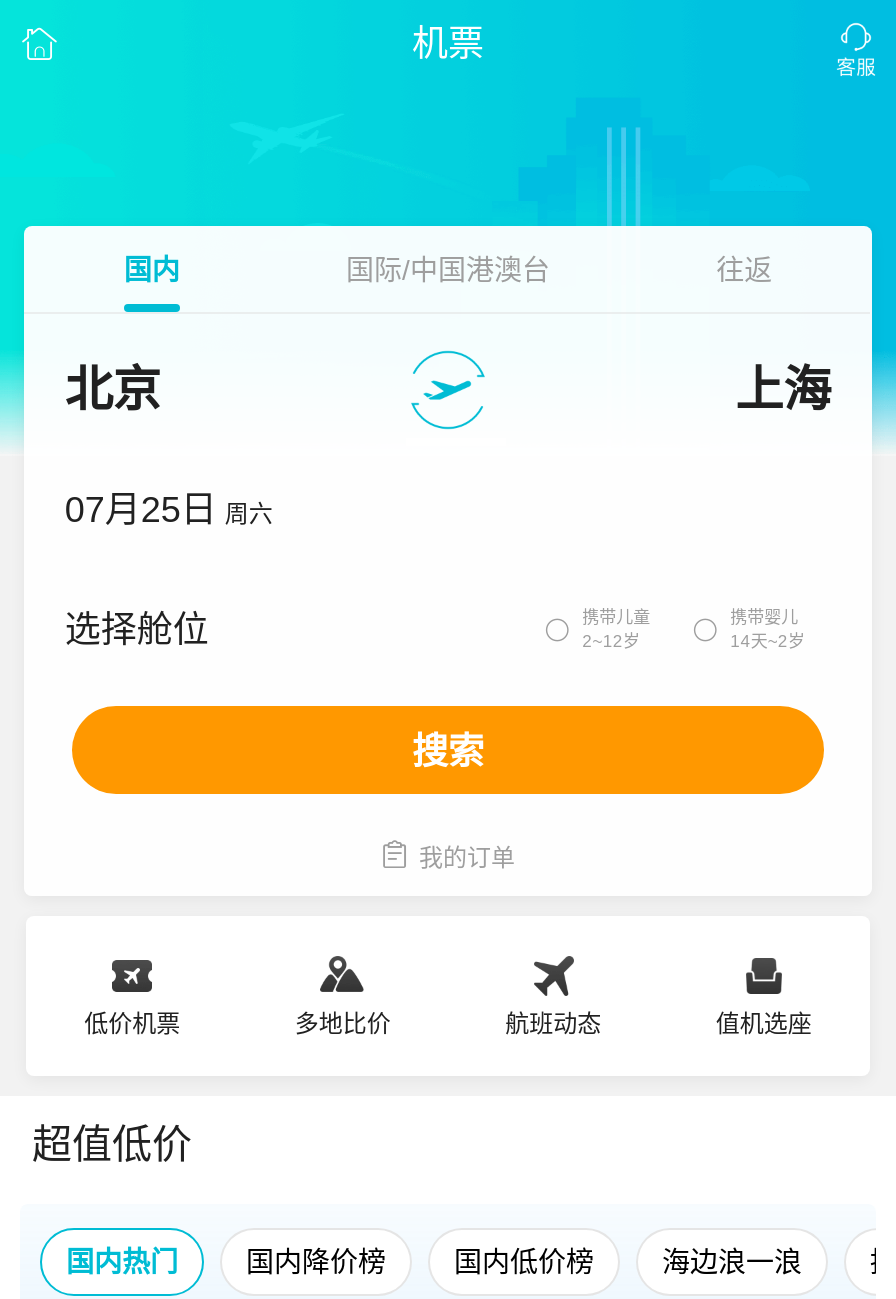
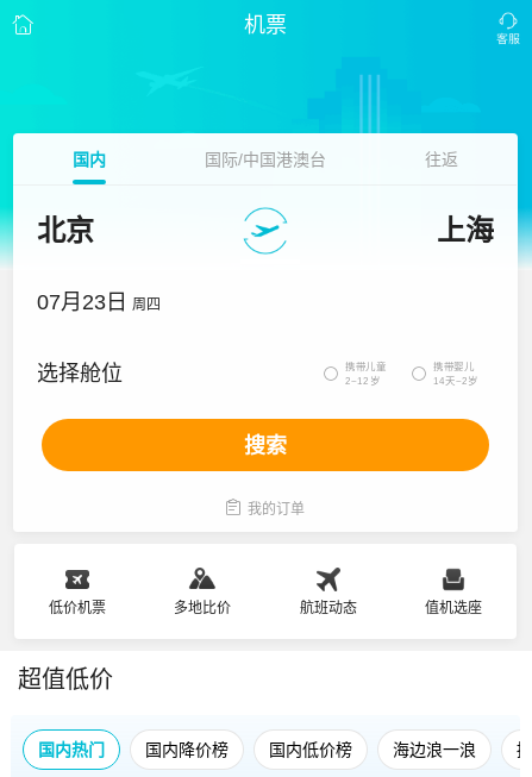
[65,490,273,530] 07月25日 周六 -> [37,290,161,314] 07月23日 周四

